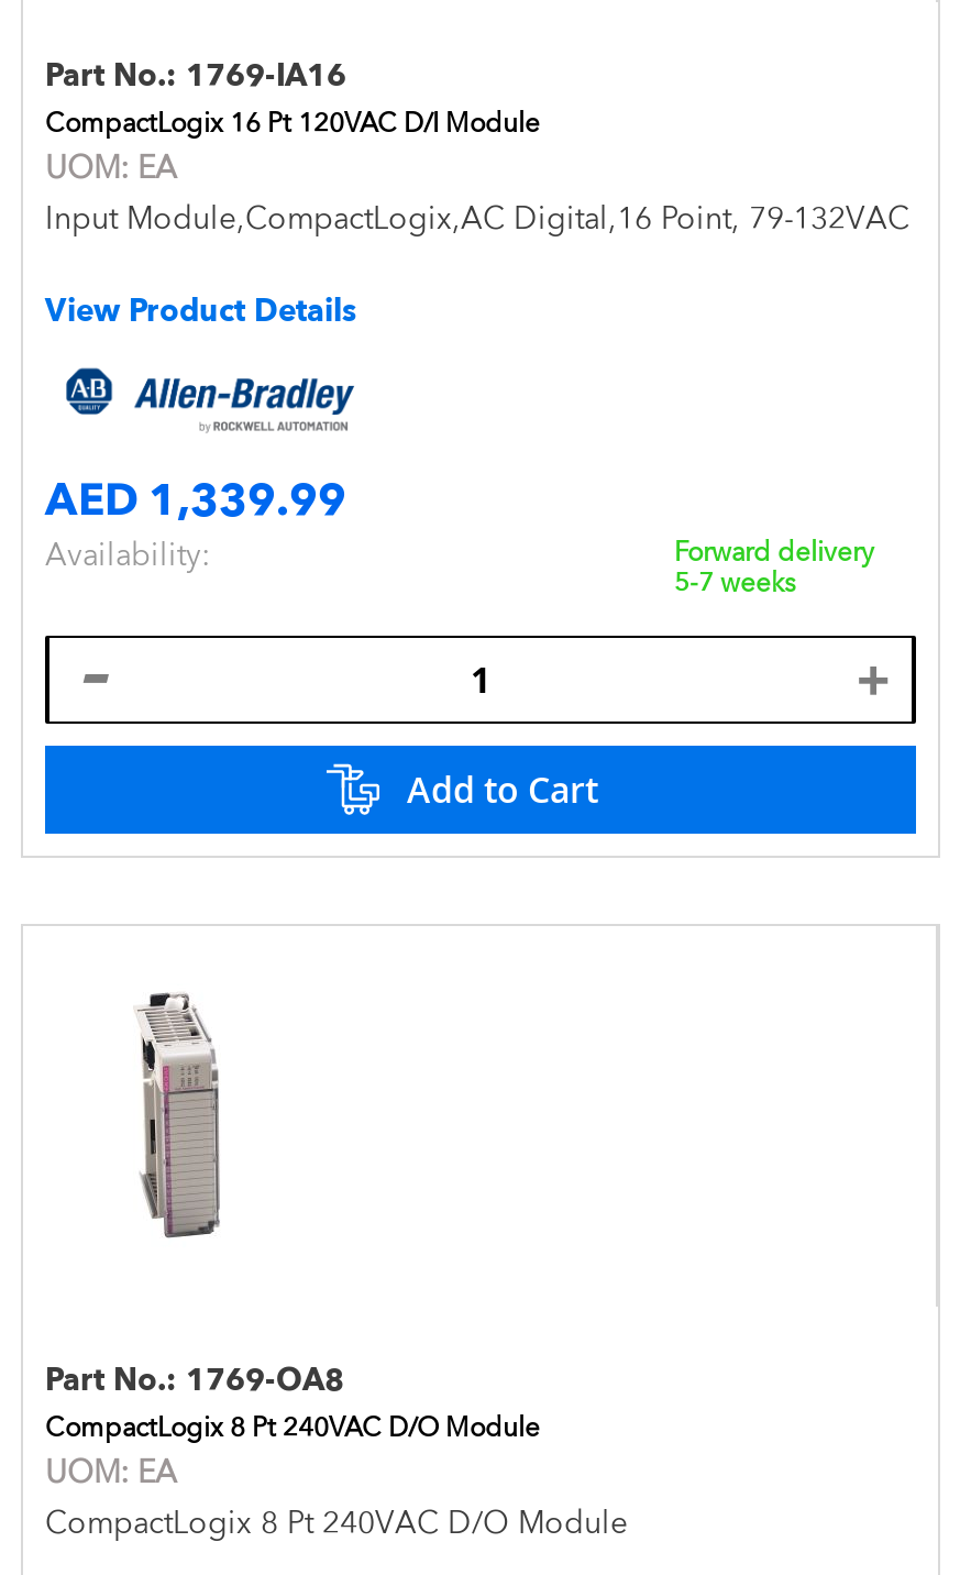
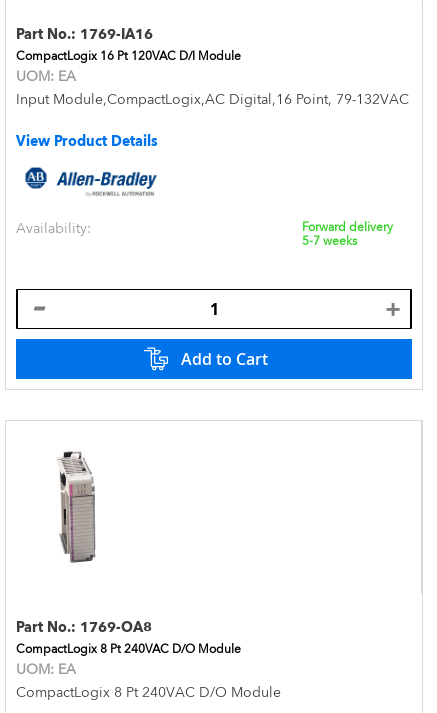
[45,472,346,525] AED 1,339.99 -> none
moved [45,536,874,597] -> [16,220,393,248]: Availability: | Forward delivery | 5-7 weeks

